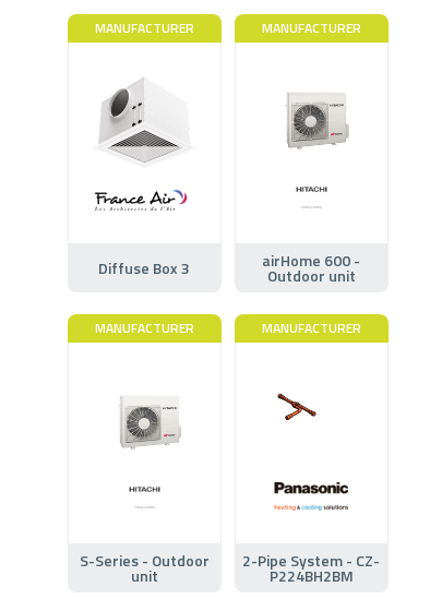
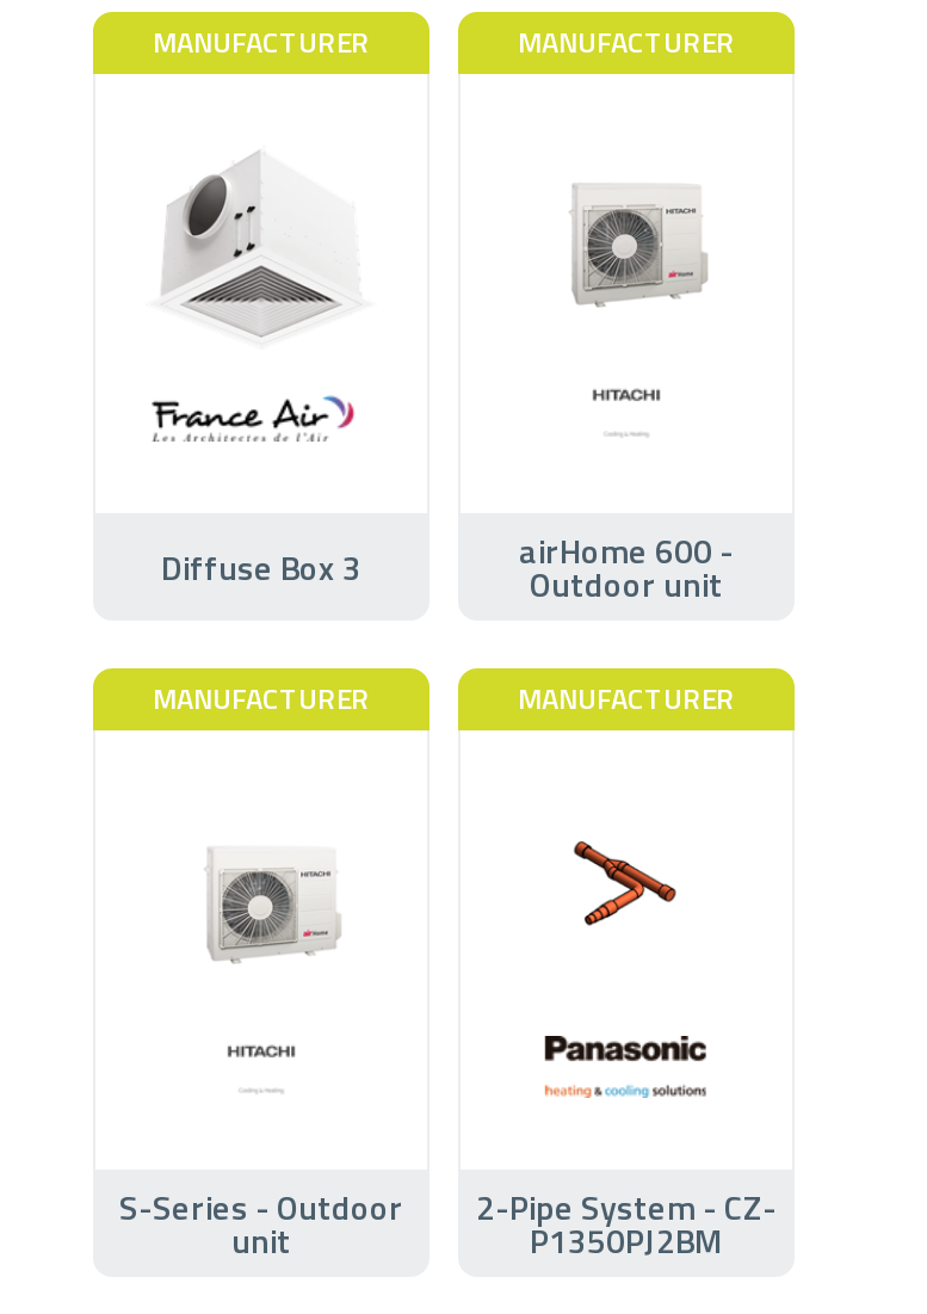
[276,393,334,431] [image] -> [554,840,678,929] [image]
[270,564,354,587] P224BH2BM -> [530,1214,723,1264] P1350PJ2BM

